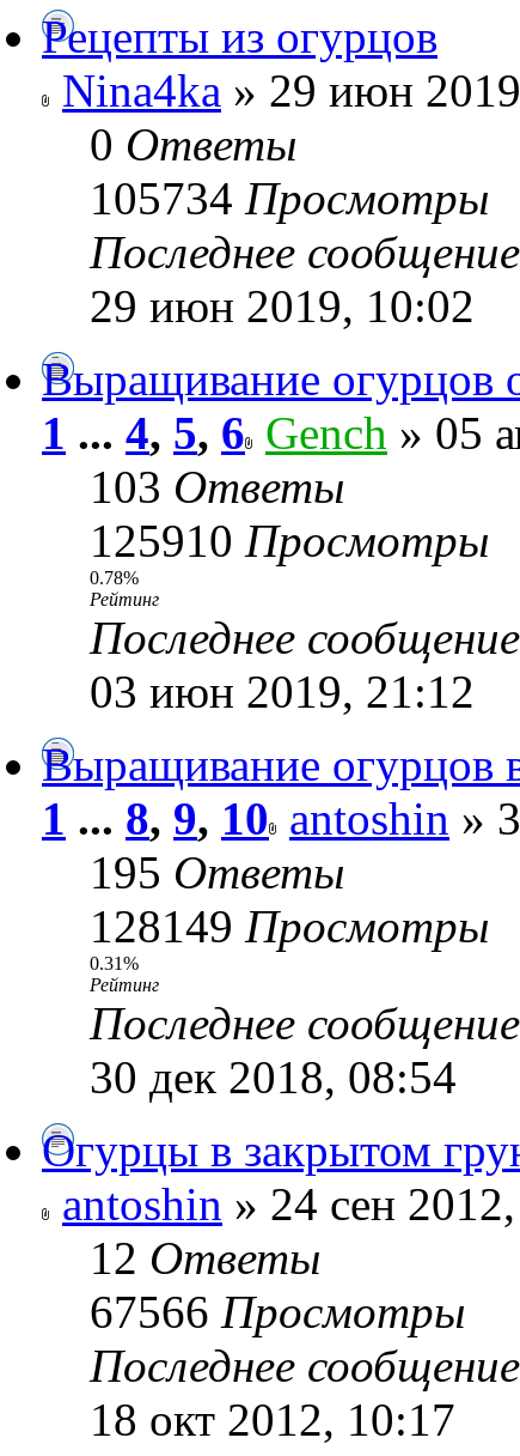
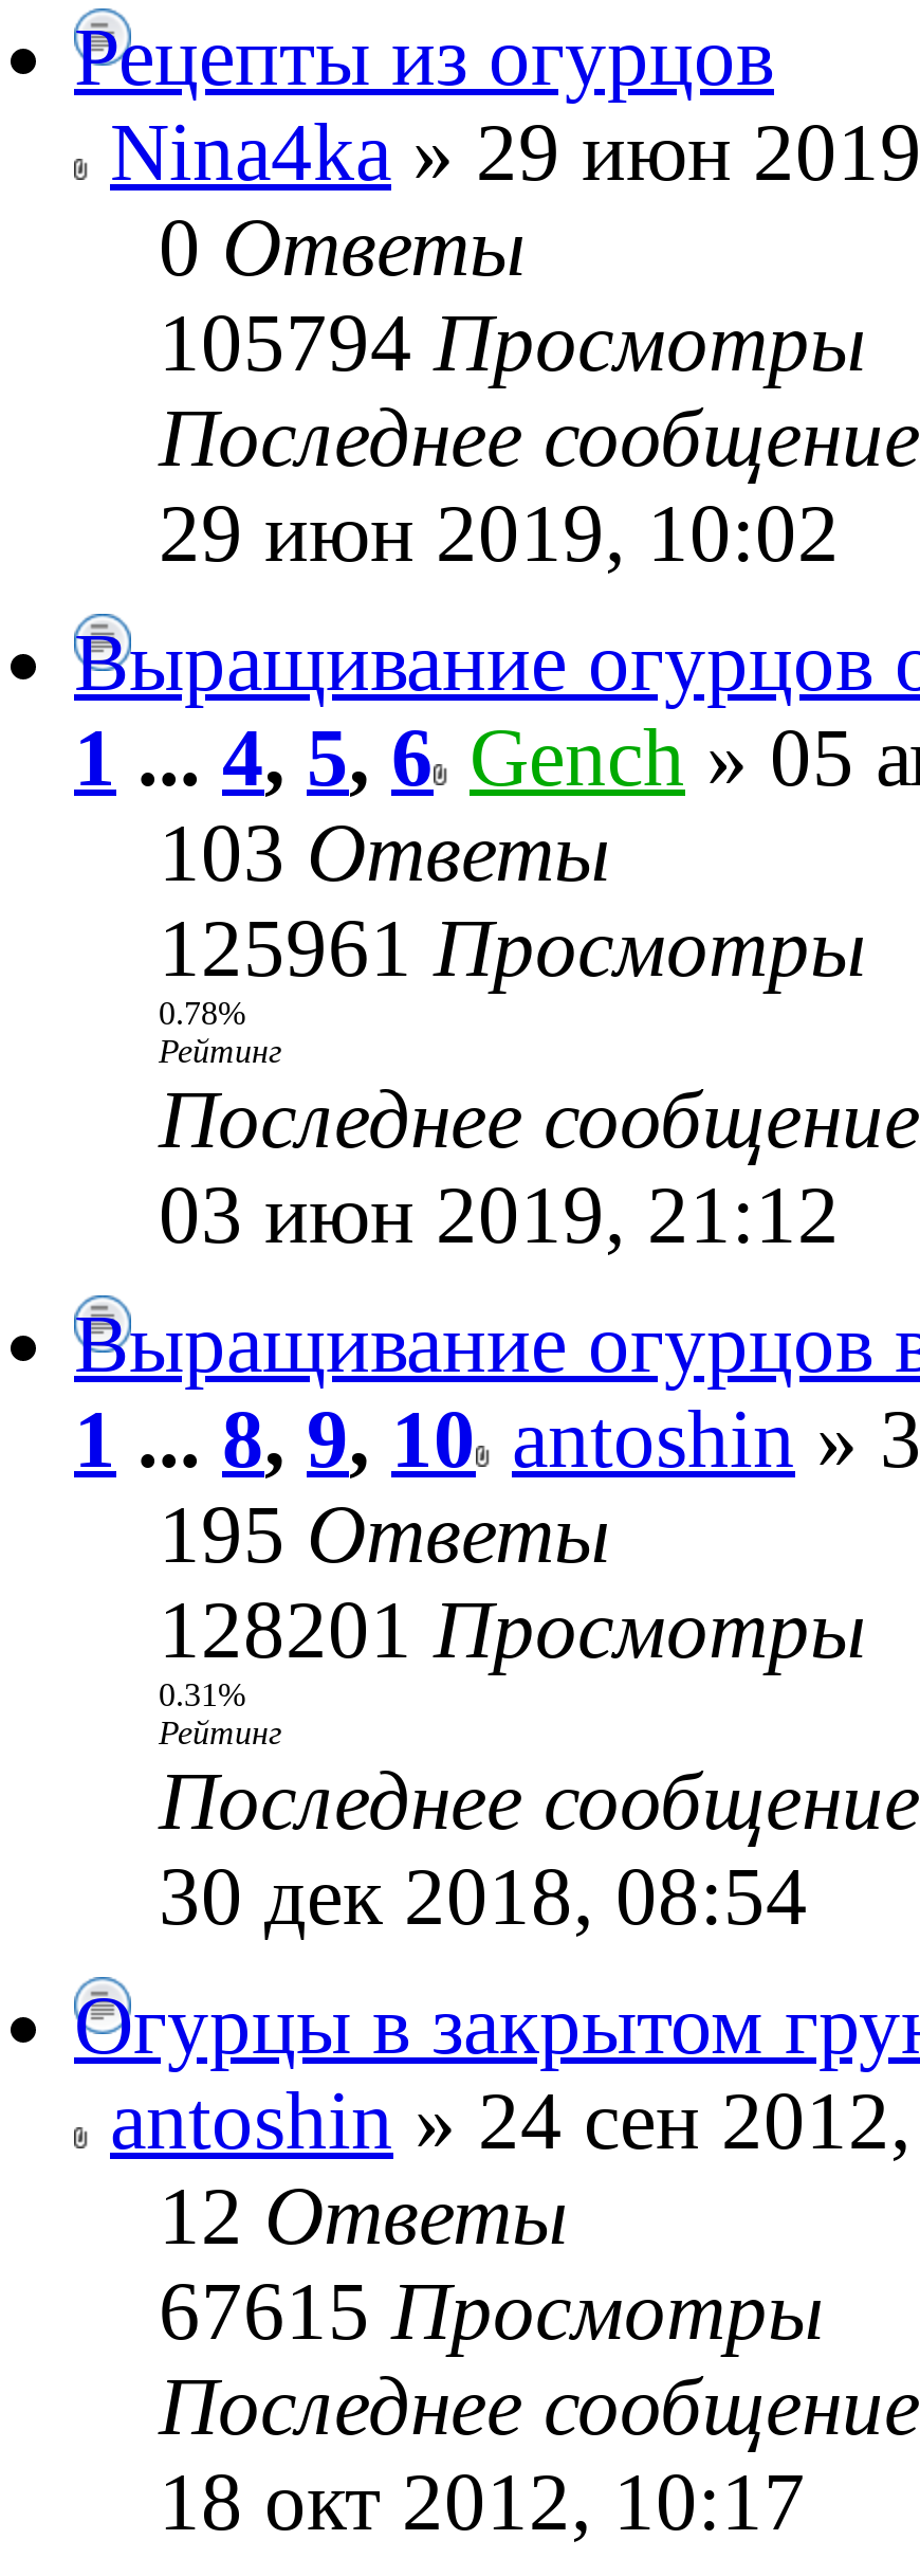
[90,172,489,224] 105734 Просмотры -> [159,296,865,387] 105794 Просмотры
[90,515,489,566] 125910 Просмотры -> [159,901,865,993] 125961 Просмотры
[90,900,489,952] 128149 Просмотры -> [159,1583,865,1674] 128201 Просмотры
[90,1286,465,1337] 67566 Просмотры -> [159,2265,823,2356] 67615 Просмотры

